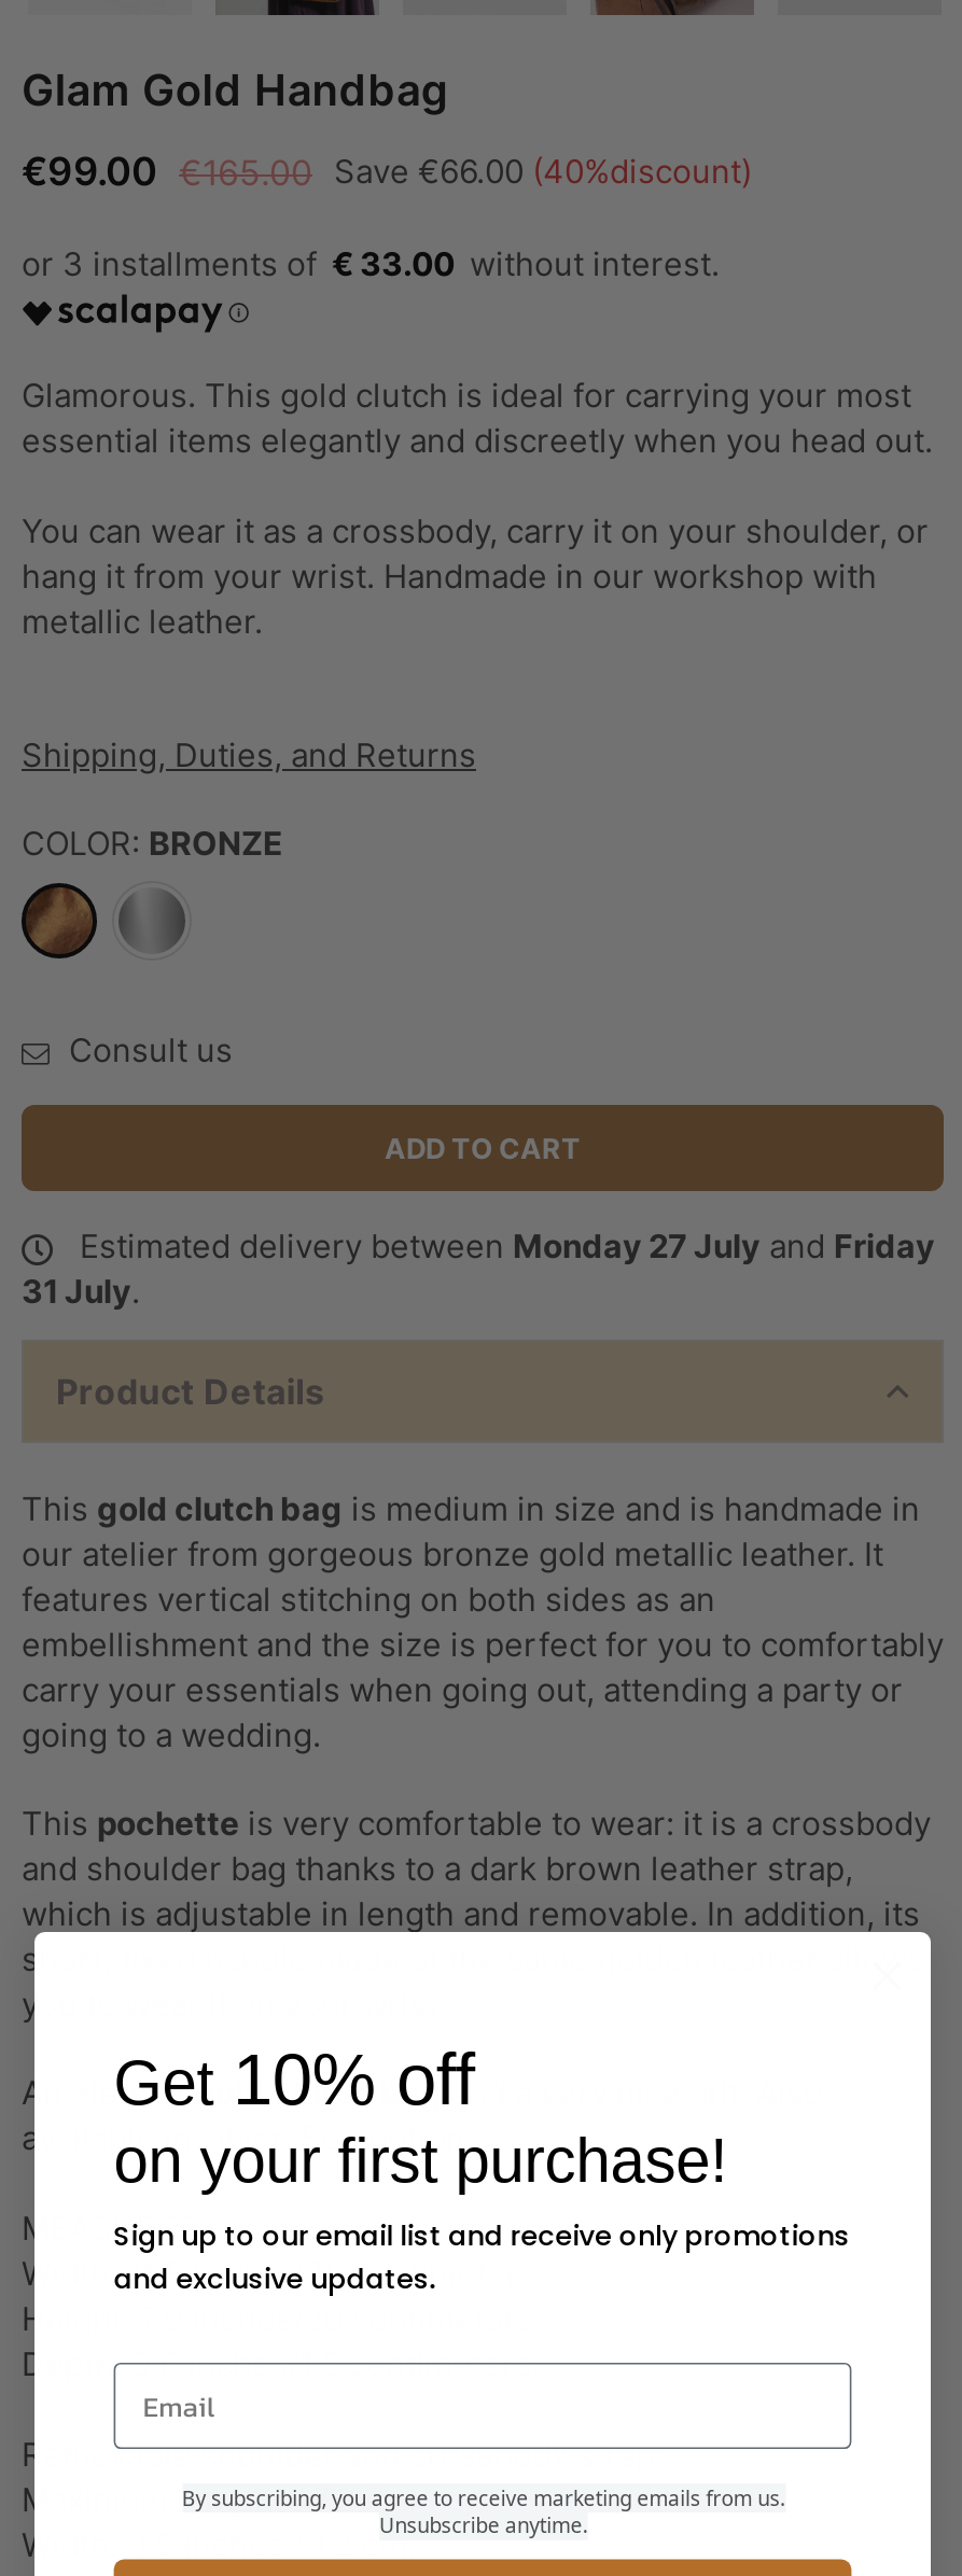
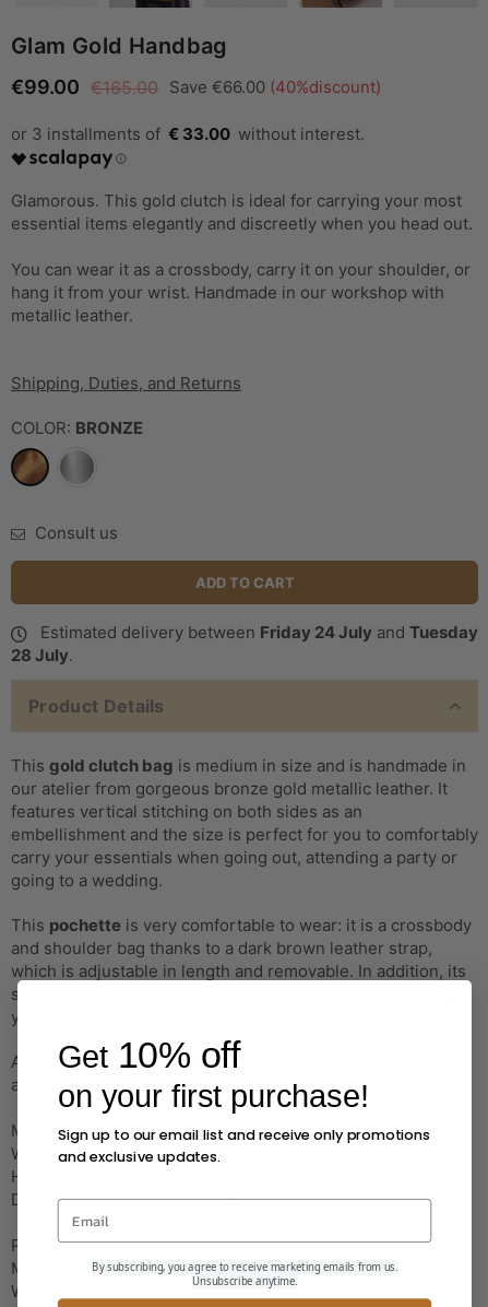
[71,1226,935,1267] Estimated delivery between Monday 27 July and Friday -> [36,622,478,643] Estimated delivery between Friday 24 July and Tuesday
[22,1271,140,1312] 31 July. -> [11,645,73,666] 28 July.

